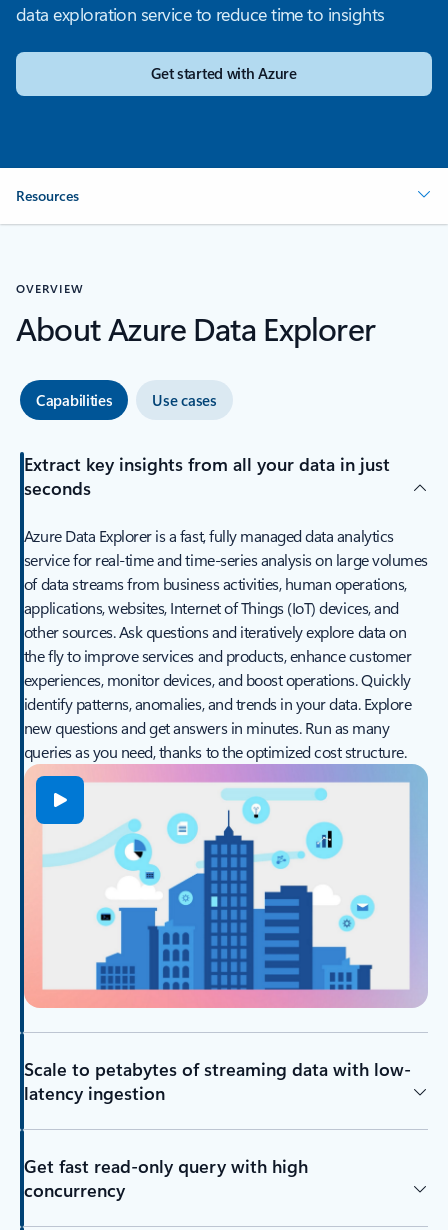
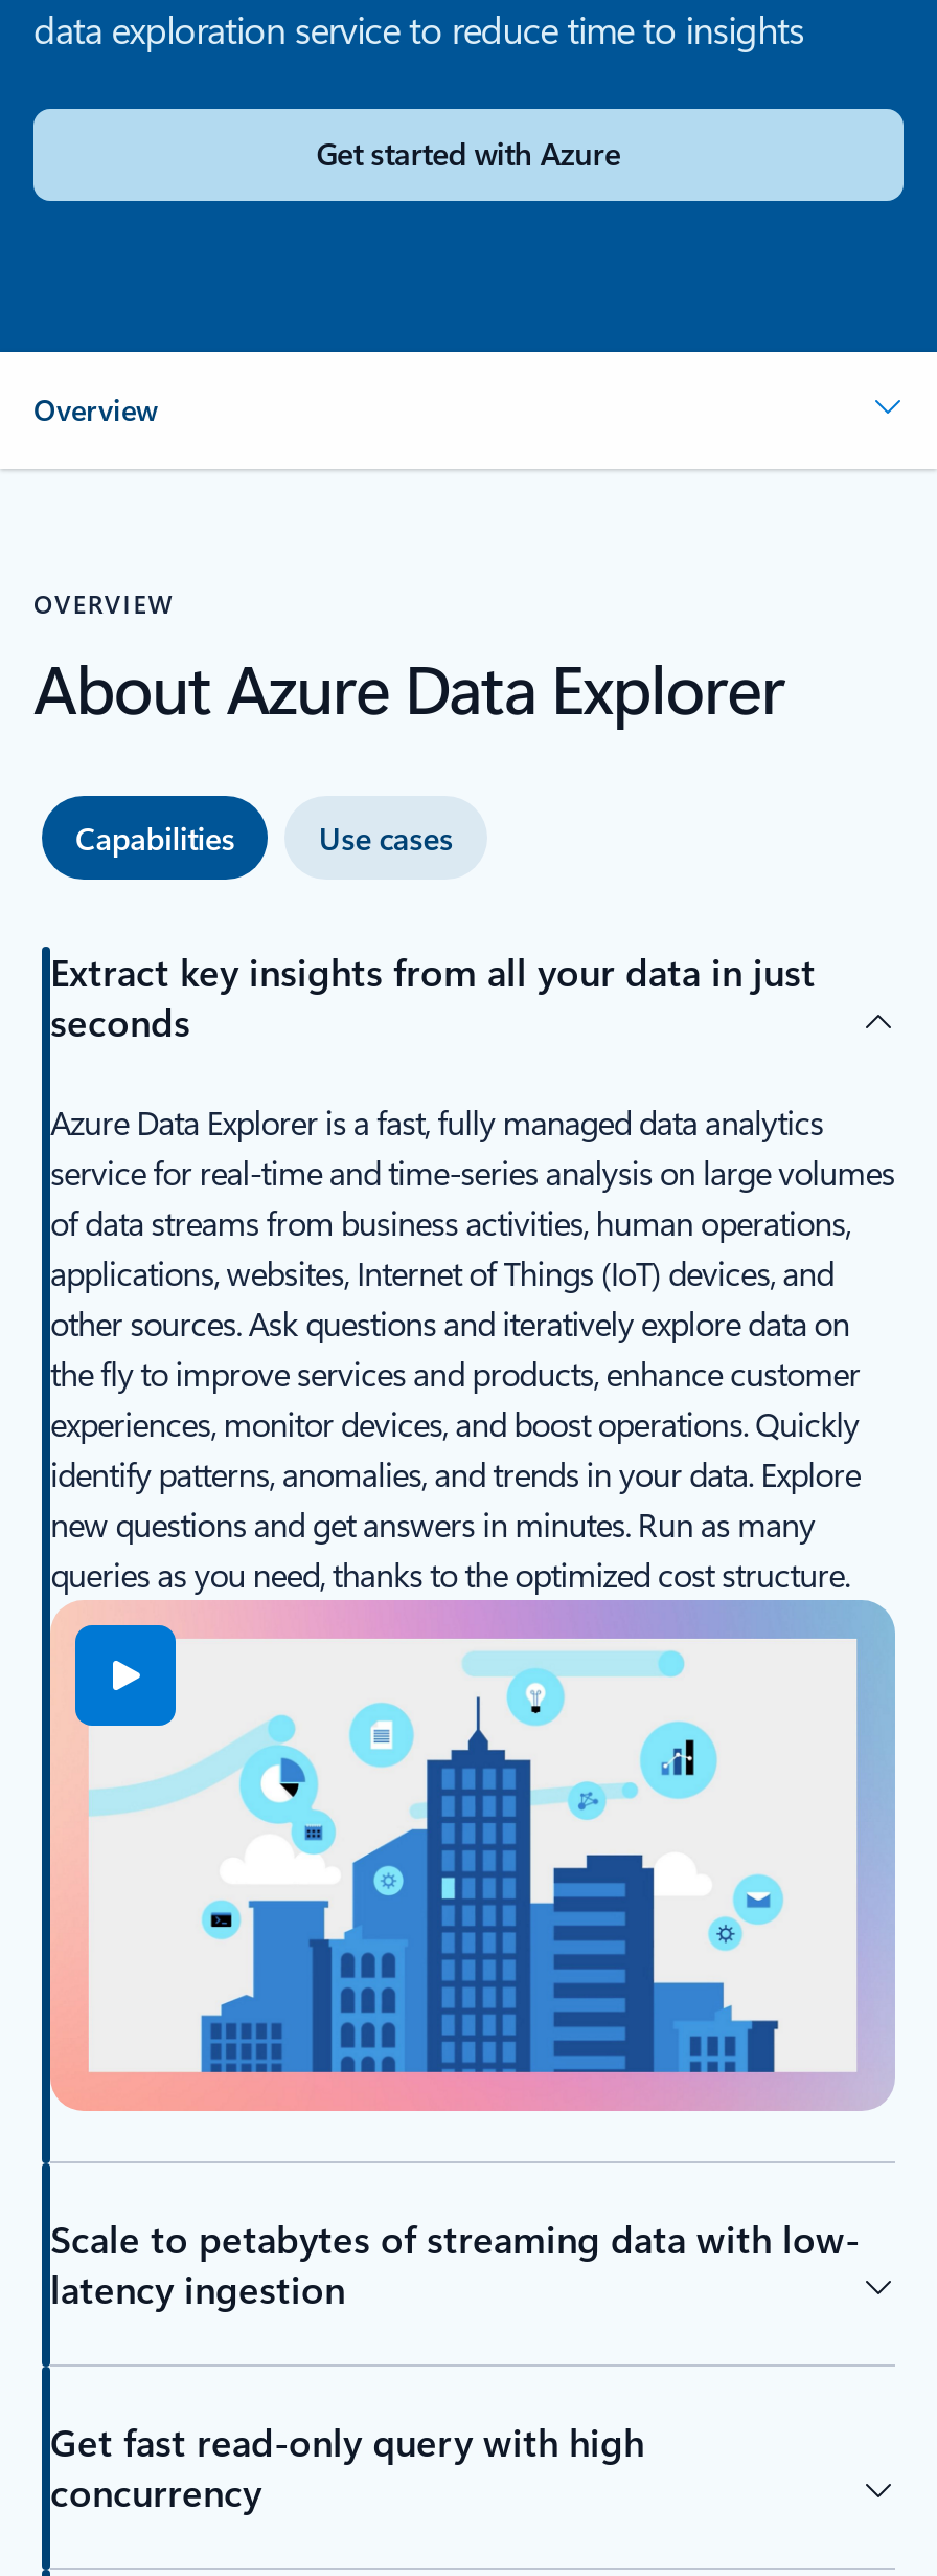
[16,186,79,205] Resources -> [33,390,159,430] Overview

